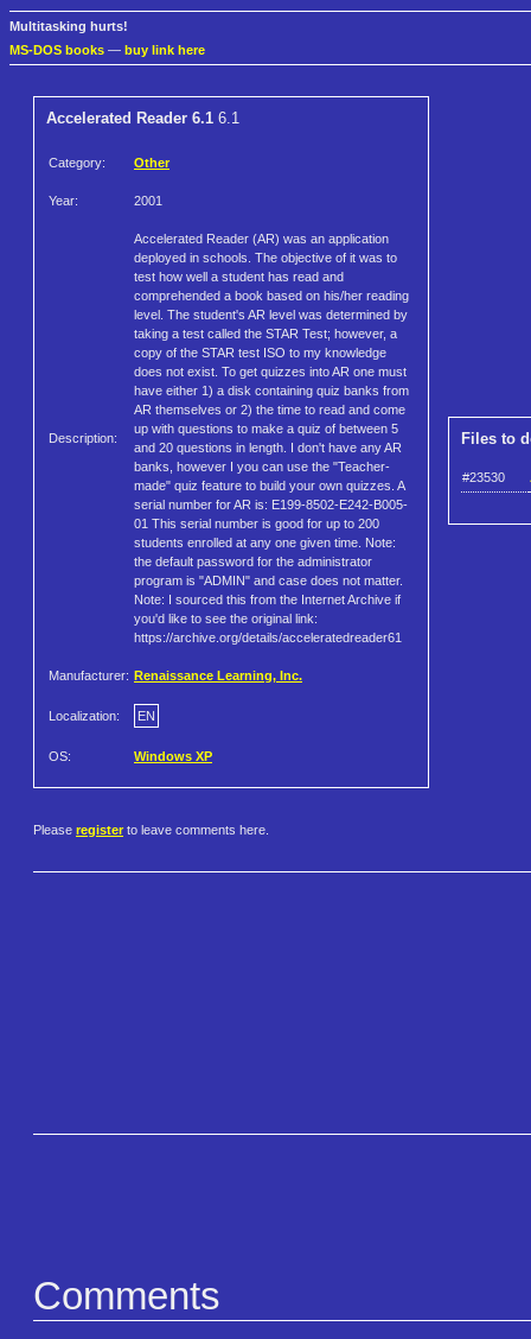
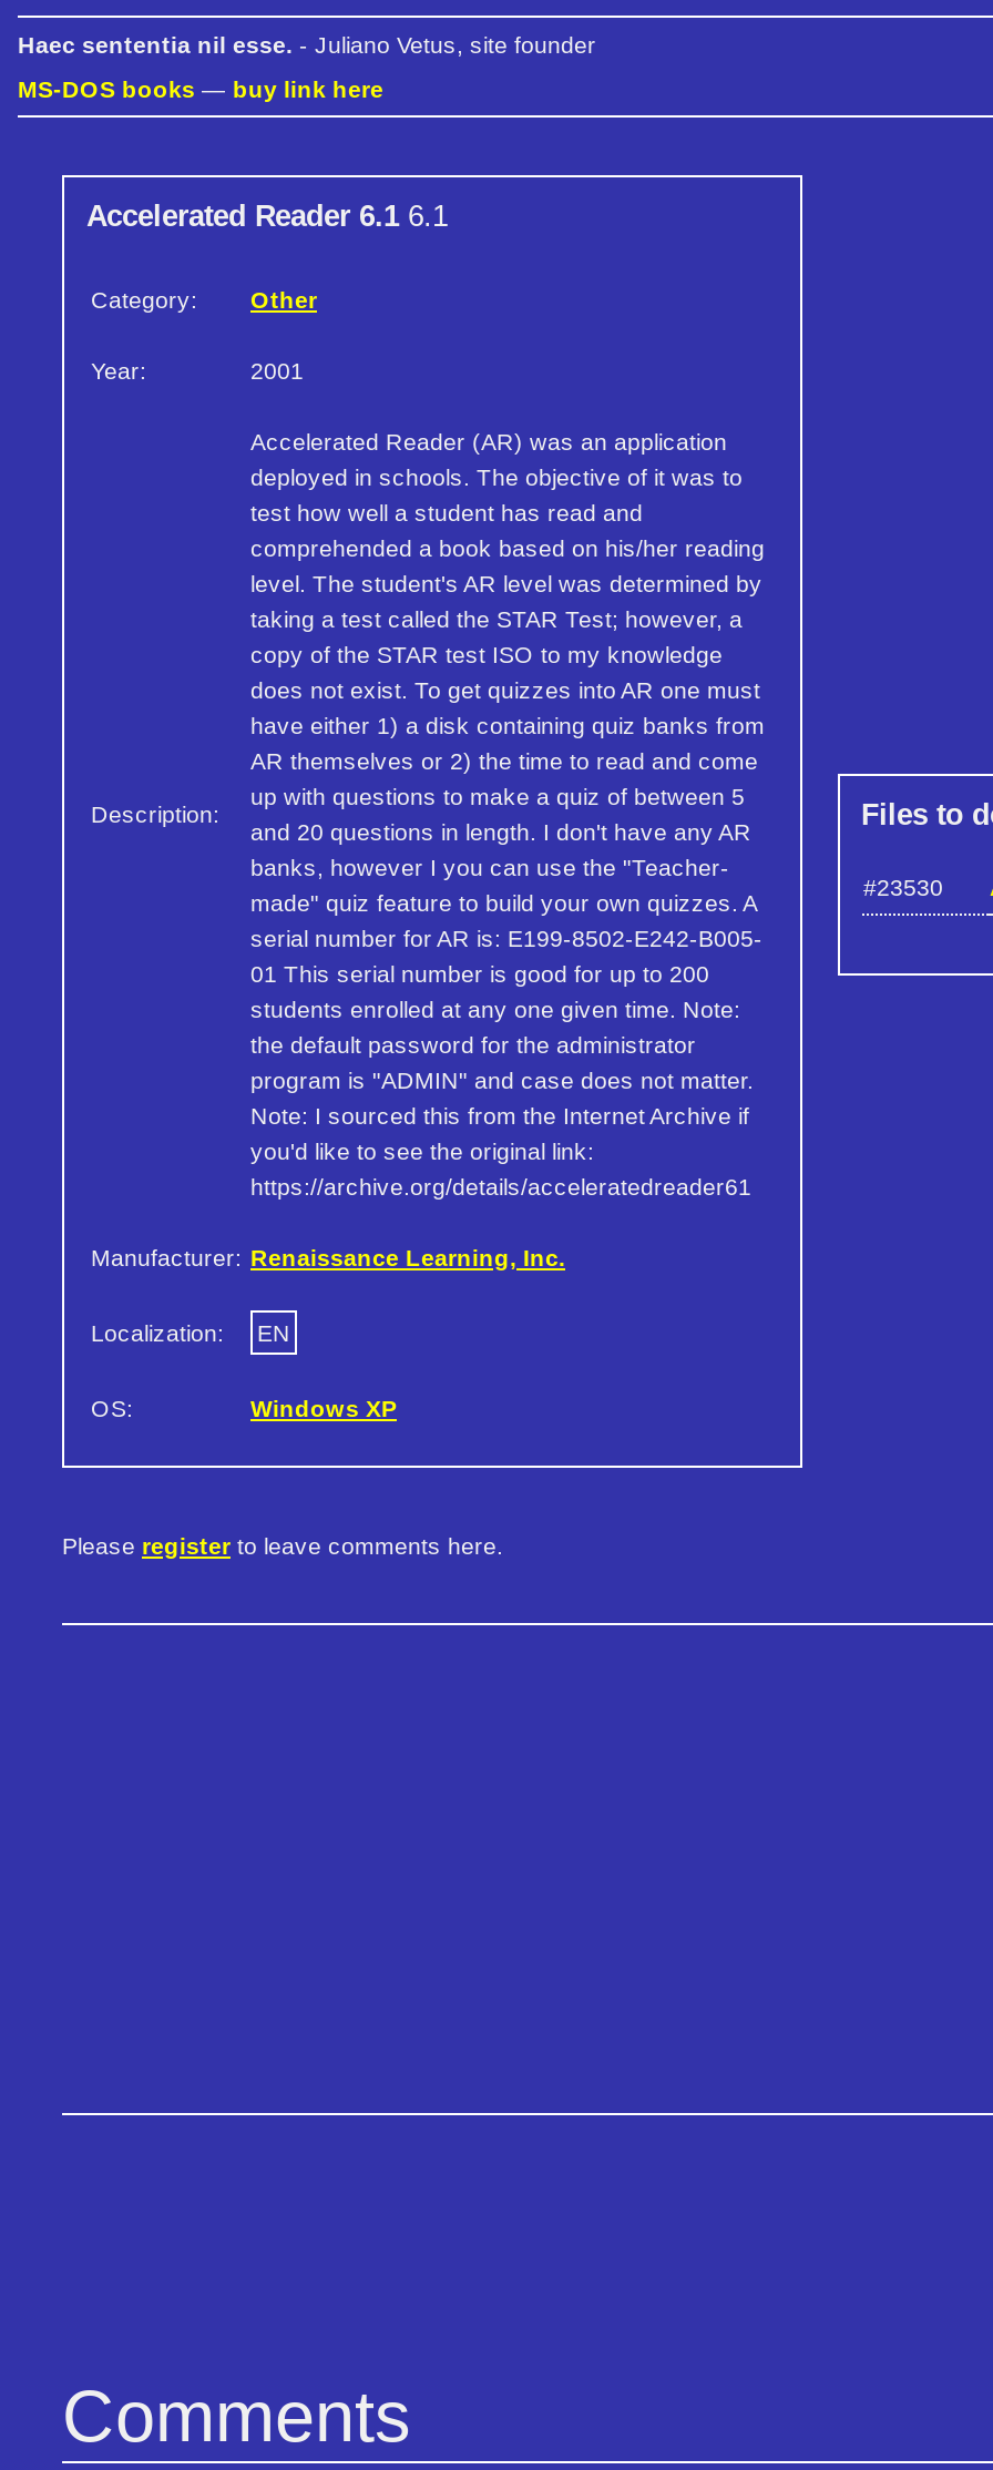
[9,19,128,33] Multitasking hurts! -> [18,31,596,58] Haec sententia nil esse. - Juliano Vetus, site founder

